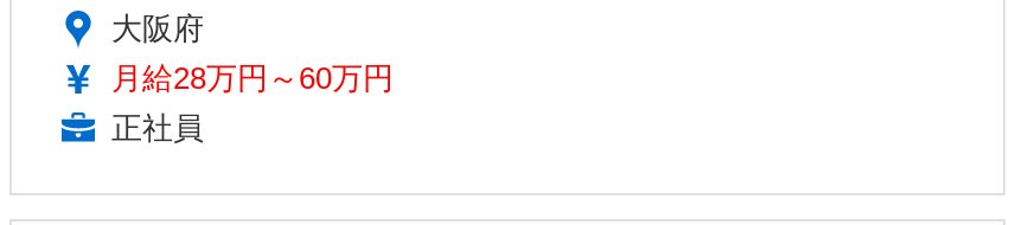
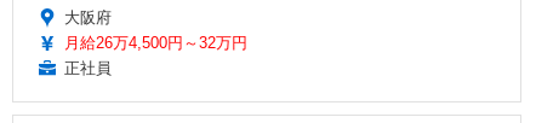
[111,60,394,96] 月給28万円～60万円 -> [64,34,247,52] 月給26万4,500円～32万円

